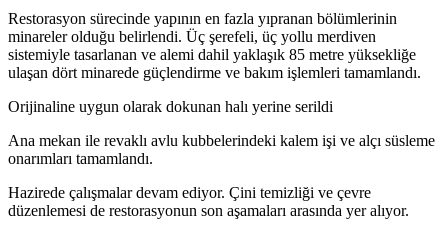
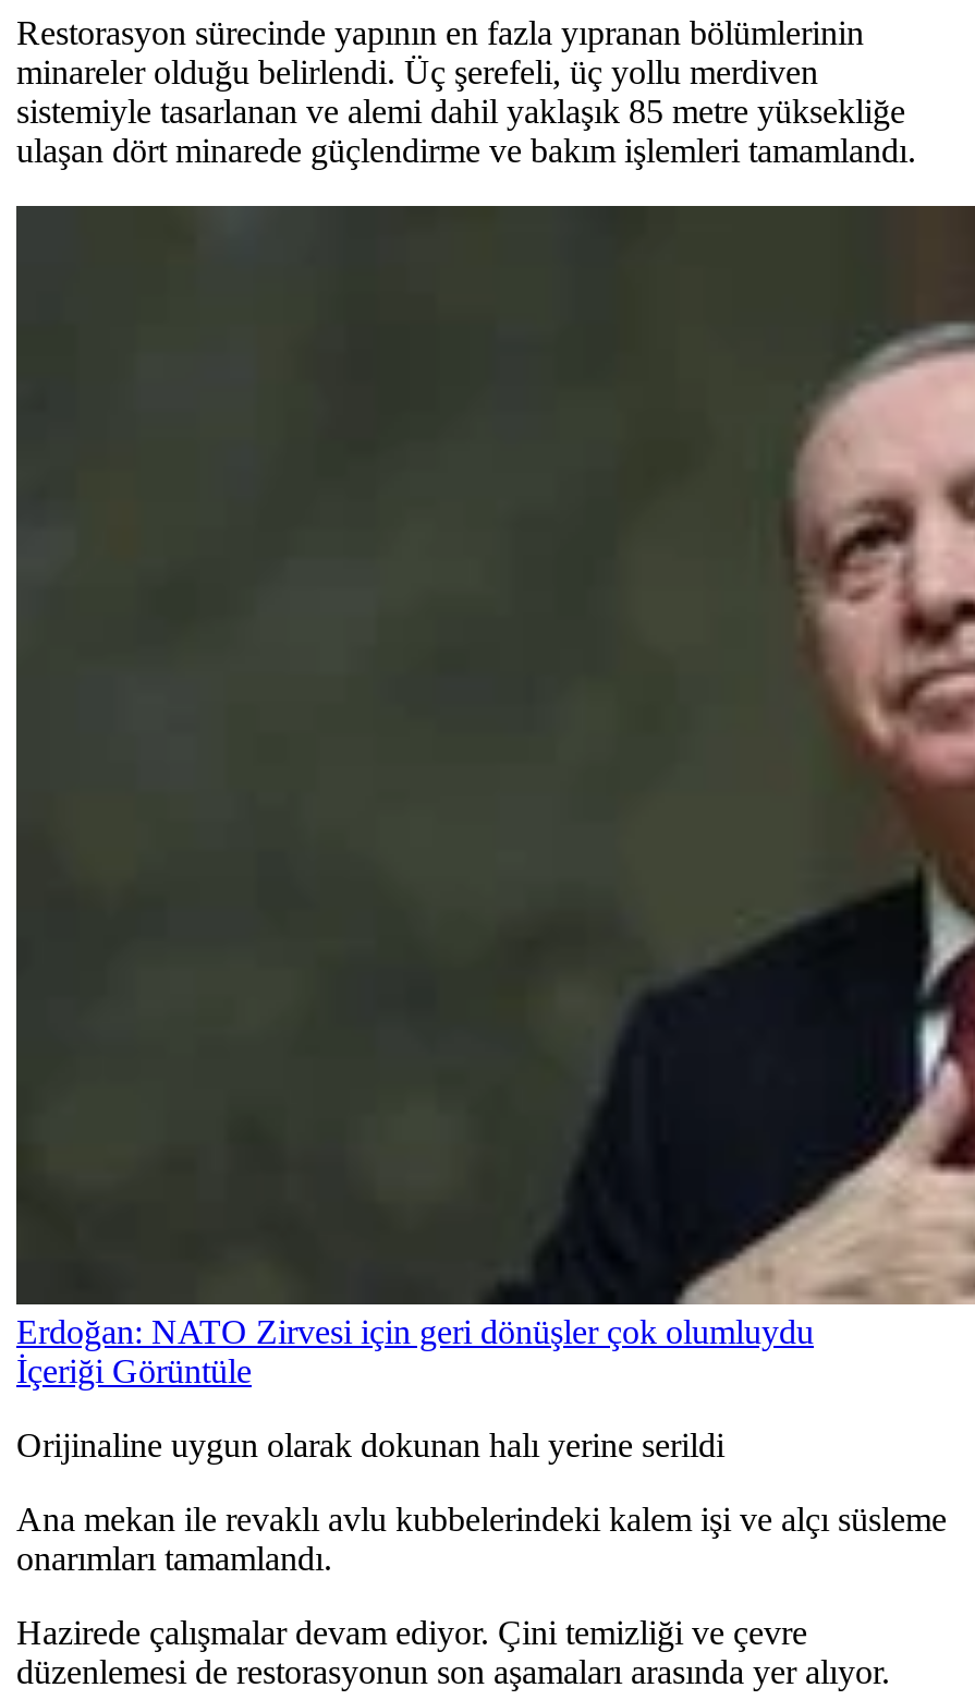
none -> [14,204,968,1390] [image] | Erdoğan: NATO Zirvesi için geri dönüşler çok olumluydu | İçeriği Görüntüle

